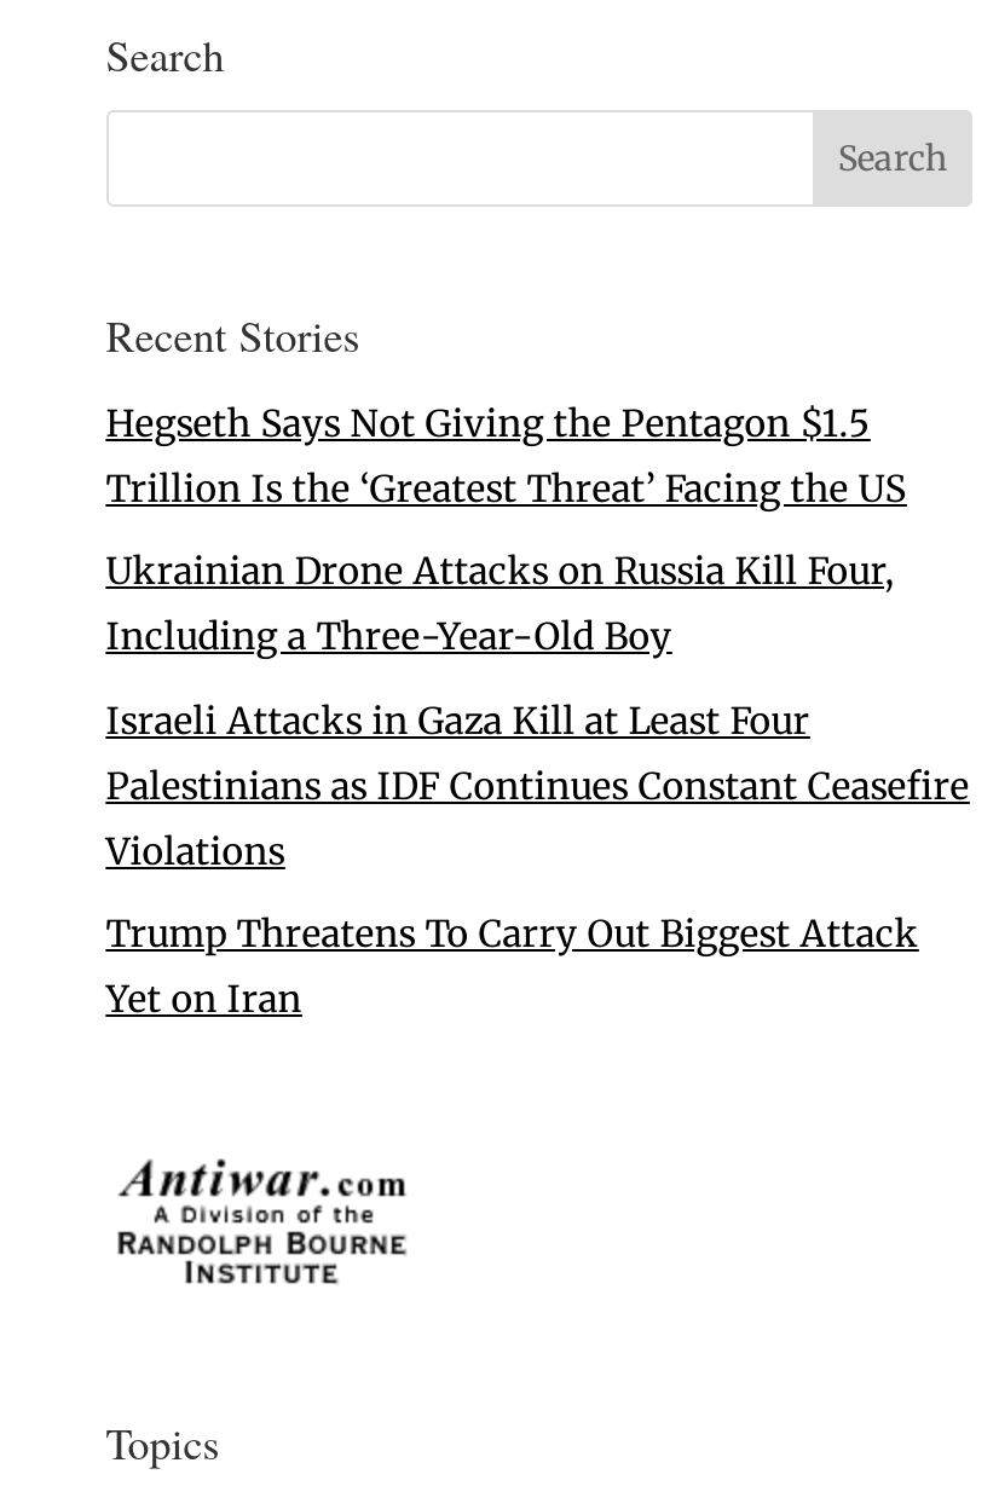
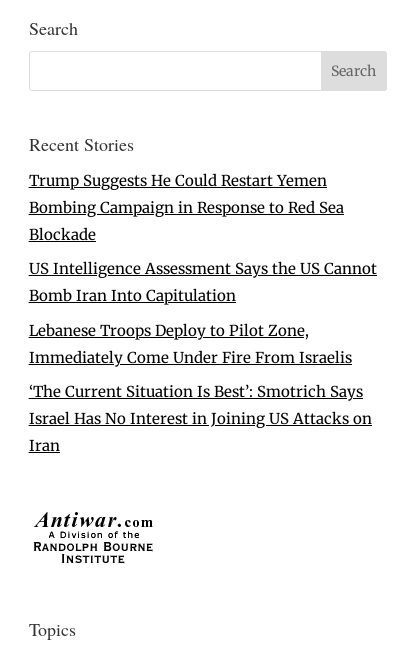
[106,400,907,511] Hegseth Says Not Giving the Pentagon $1.5 | Trillion Is the ‘Greatest Threat’ Facing the US -> [29,171,344,244] Trump Suggests He Could Restart Yemen | Bombing Campaign in Response to Red Sea | Blockade
[106,548,895,660] Ukrainian Drone Attacks on Russia Kill Four, | Including a Three-Year-Old Boy -> [29,259,377,305] US Intelligence Assessment Says the US Cannot | Bomb Iran Into Capitulation
[106,697,969,874] Israeli Attacks in Gaza Kill at Least Four | Palestinians as IDF Continues Constant Ceasefire | Violations -> [29,321,352,367] Lebanese Troops Deploy to Pilot Zone, | Immediately Come Under Fire From Israelis
[106,911,919,1022] Trump Threatens To Carry Out Biggest Attack | Yet on Iran -> [29,382,372,455] ‘The Current Situation Is Best’: Smotrich Says | Israel Has No Interest in Joining US Attacks on | Iran

